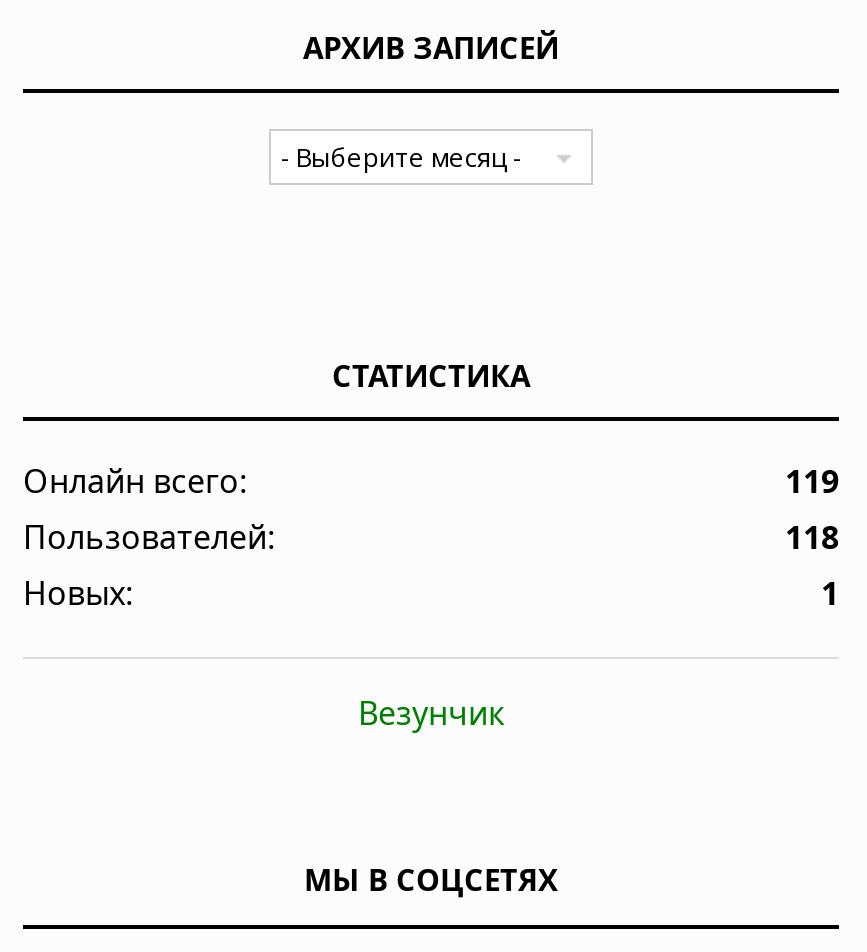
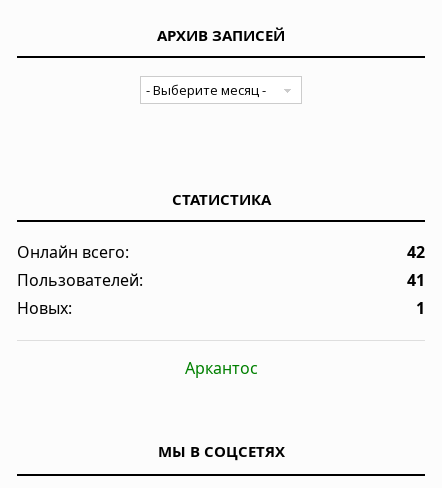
[785,459,839,503] 119 -> [407,241,425,263] 42
[785,515,839,559] 118 -> [407,269,425,291] 41
[358,691,504,735] Везунчик -> [184,357,257,379] Аркантос

